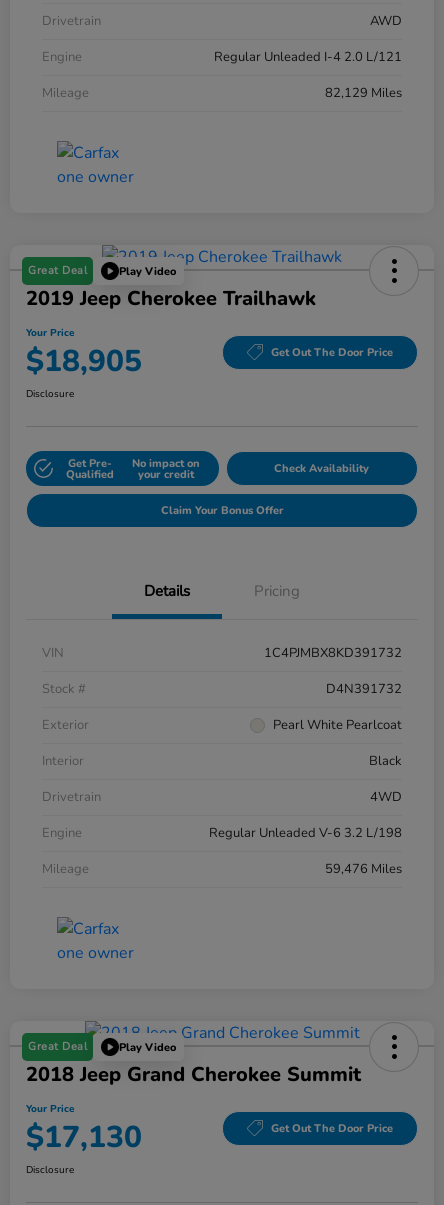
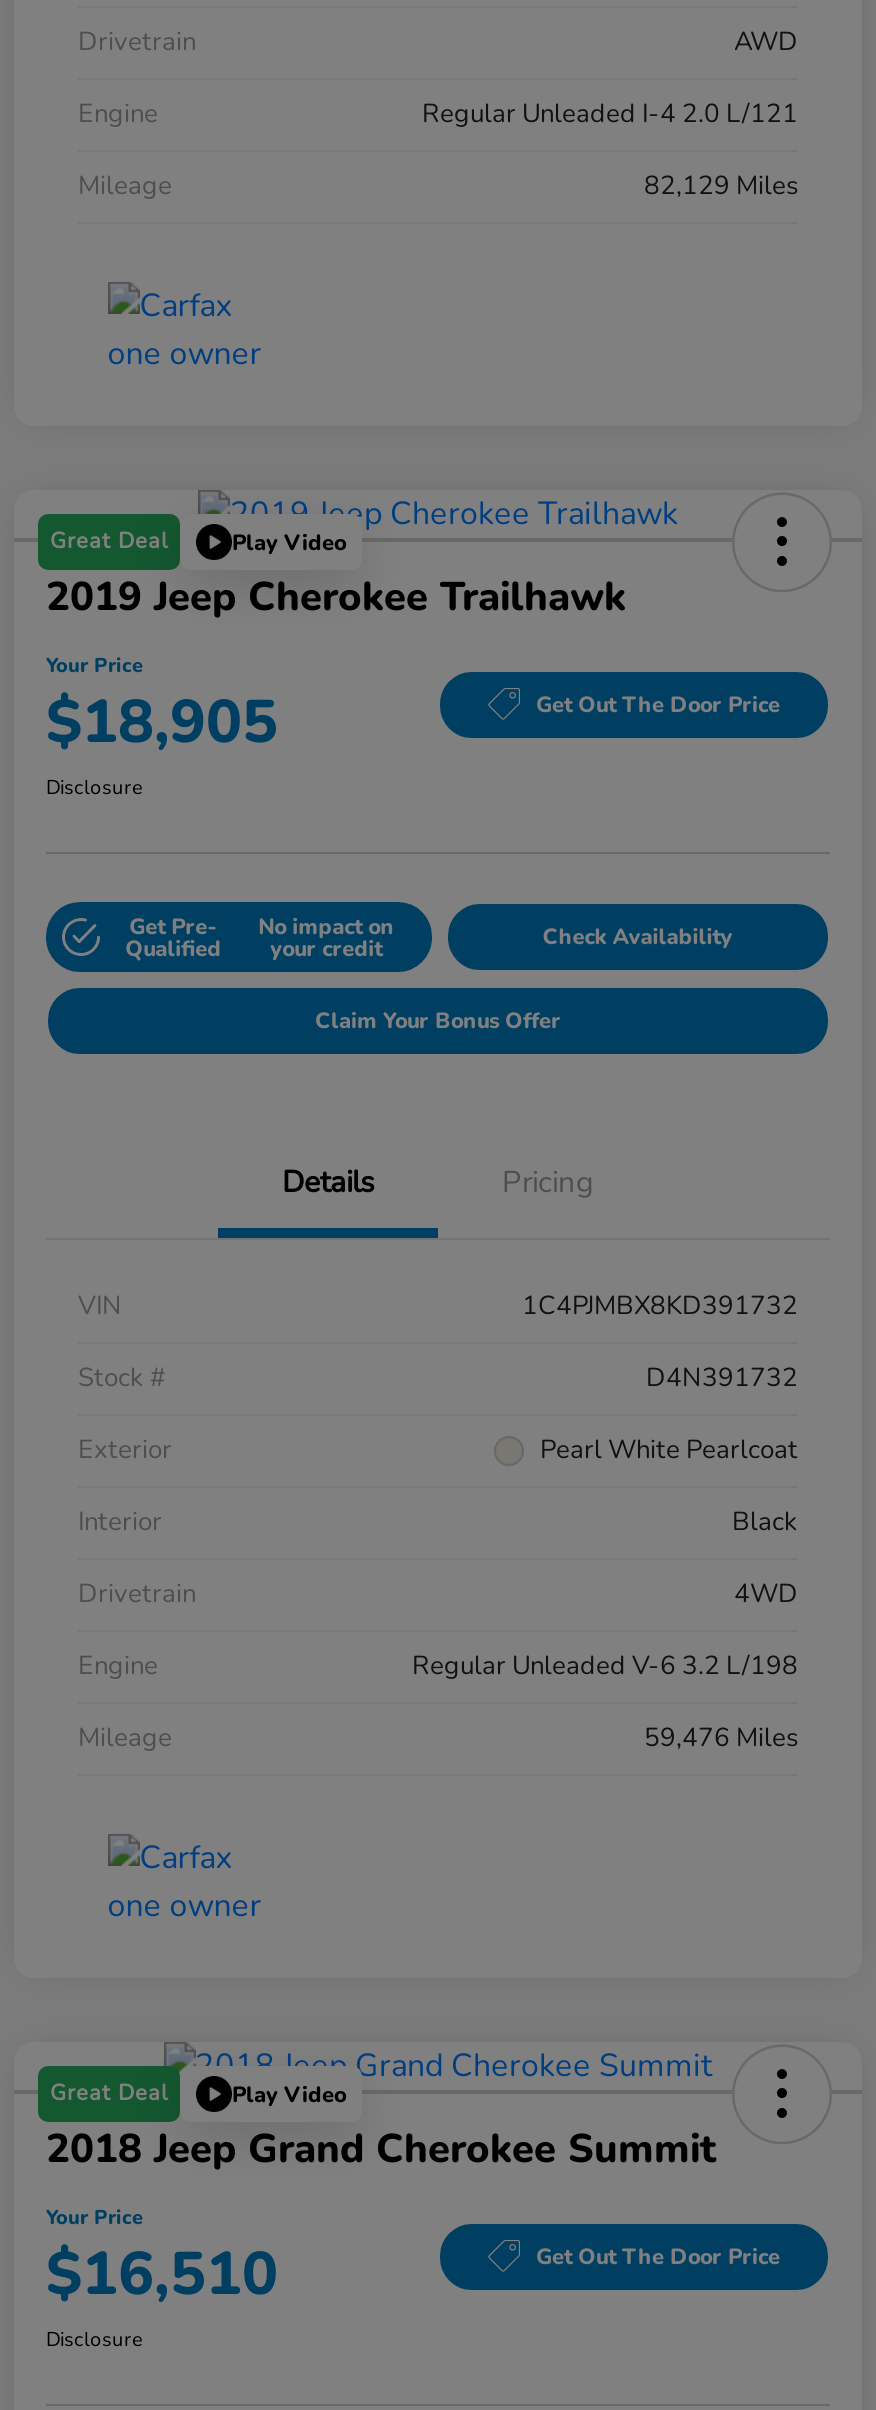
[26,1117,142,1158] $17,130 -> [46,2234,278,2316] $16,510

